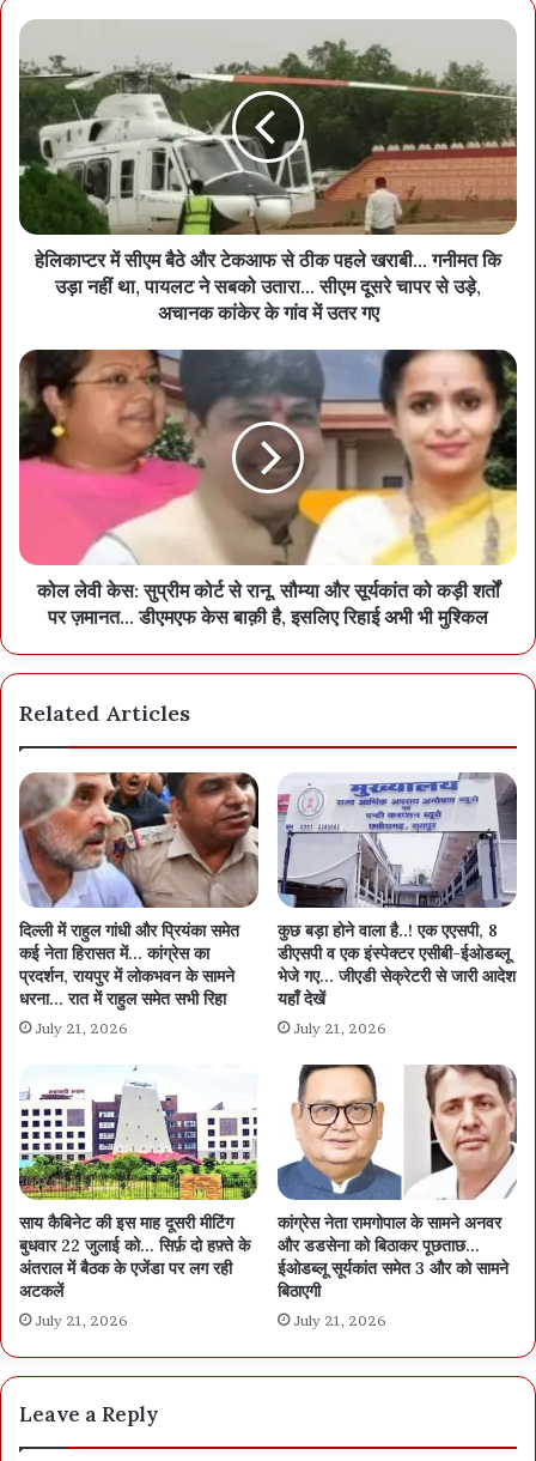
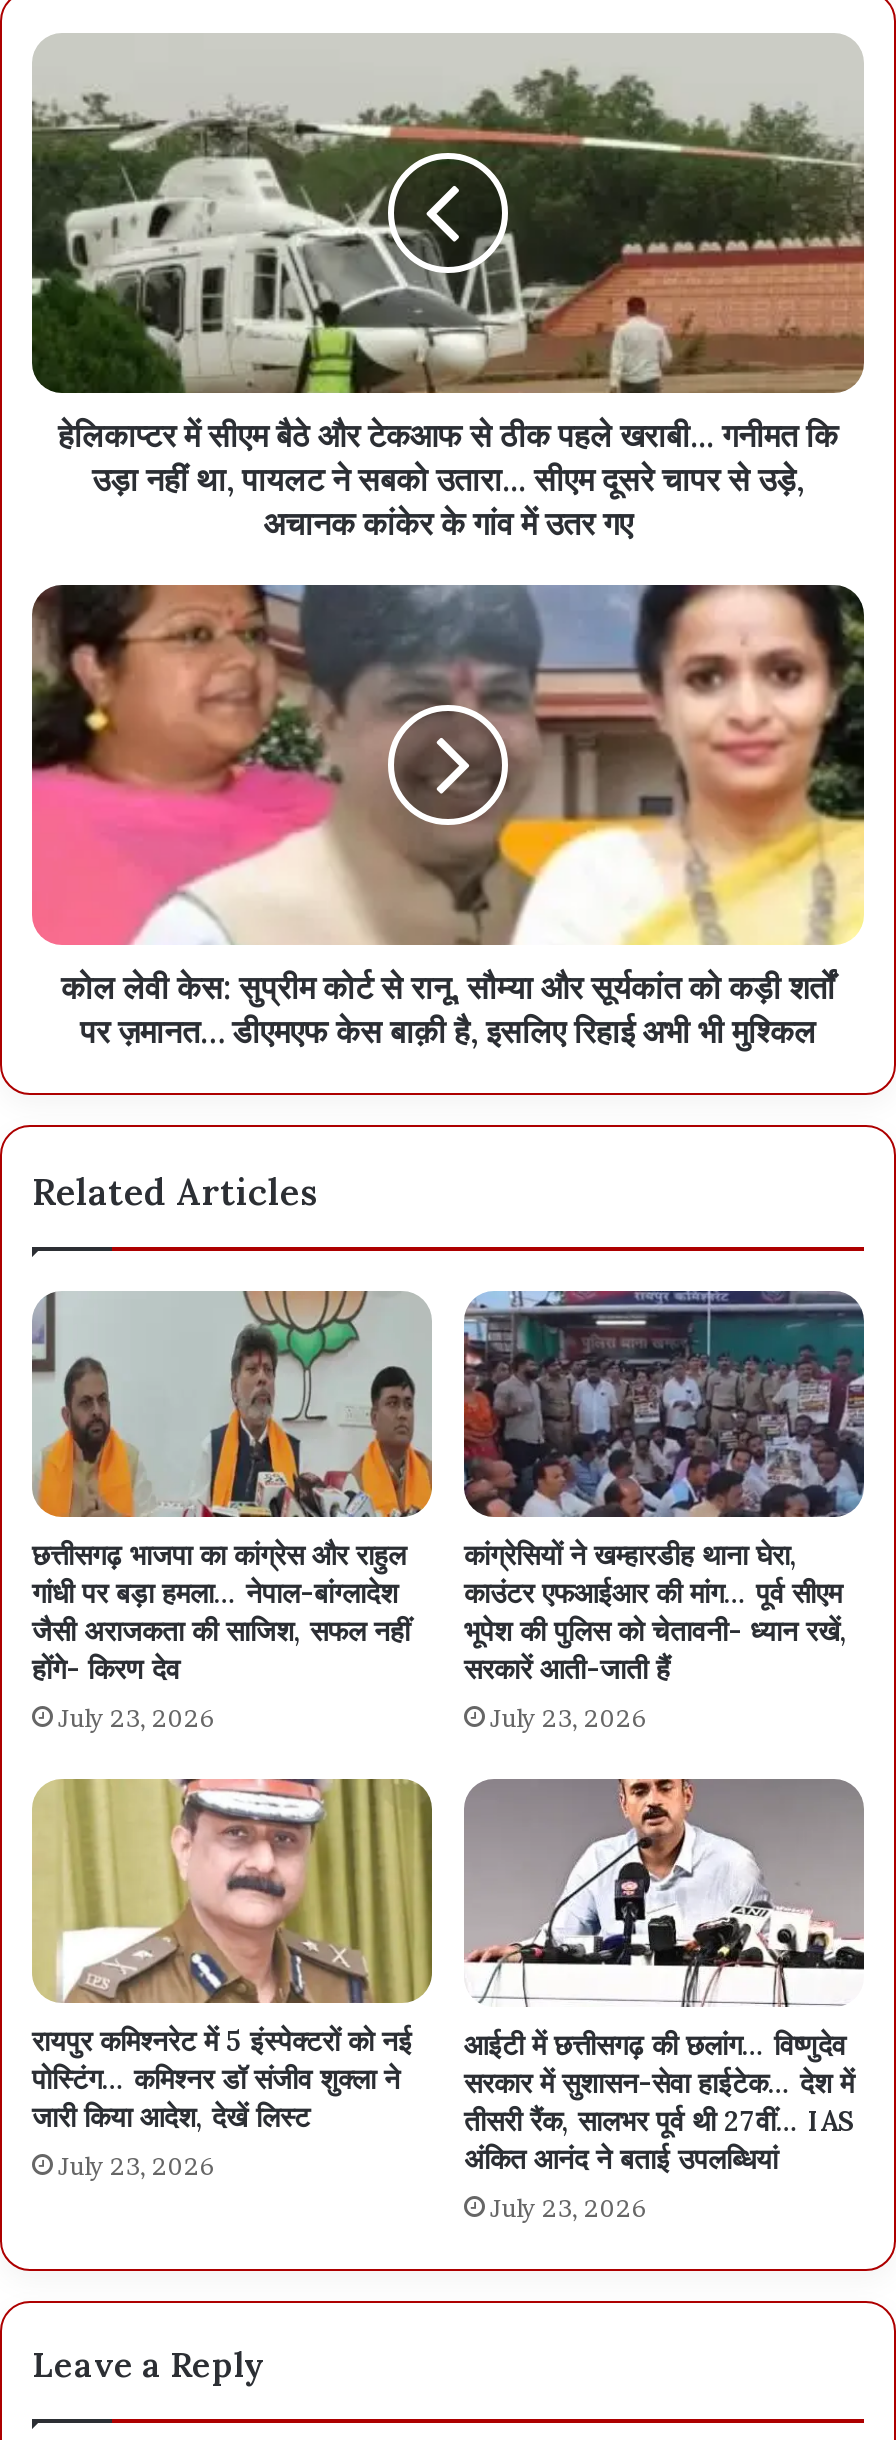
[19,771,260,1037] [image] | दिल्ली में राहुल गांधी और प्रियंका समेत | कई नेता हिरासत में… कांग्रेस का | प्रदर्शन, रायपुर में लोकभवन के सामने | धरना… रात में राहुल समेत सभी रिहा | July 21, 2026 -> [32,1290,434,1733] [image] | छत्तीसगढ़ भाजपा का कांग्रेस और राहुल | गांधी पर बड़ा हमला… नेपाल-बांग्लादेश | जैसी अराजकता की साजिश, सफल नहीं | होंगे- किरण देव | July 23, 2026
[278,772,517,1037] [image] | कुछ बड़ा होने वाला है..! एक एएसपी, 8 | डीएसपी व एक इंस्पेक्टर एसीबी-ईओडब्लू | भेजे गए… जीएडी सेक्रेटरी से जारी आदेश | यहाँ देखें | July 21, 2026 -> [462,1290,864,1733] [image] | कांग्रेसियों ने खम्हारडीह थाना घेरा, | काउंटर एफआईआर की मांग… पूर्व सीएम | भूपेश की पुलिस को चेतावनी- ध्यान रखें, | सरकारें आती-जाती हैं | July 23, 2026
[18,1066,258,1329] [image] | साय कैबिनेट की इस माह दूसरी मीटिंग | बुधवार 22 जुलाई को… सिर्फ़ दो हफ़्ते के | अंतराल में बैठक के एजेंडा पर लग रही | अटकलें | July 21, 2026 -> [30,1778,434,2182] [image] | रायपुर कमिश्नरेट में 5 इंस्पेक्टरों को नई | पोस्टिंग… कमिश्नर डॉ संजीव शुक्ला ने | जारी किया आदेश, देखें लिस्ट | July 23, 2026
[276,1065,517,1329] [image] | कांग्रेस नेता रामगोपाल के सामने अनवर | और डडसेना को बिठाकर पूछताछ… | ईओडब्लू सूर्यकांत समेत 3 और को सामने | बिठाएगी | July 21, 2026 -> [462,1778,866,2223] [image] | आईटी में छत्तीसगढ़ की छलांग… विष्णुदेव | सरकार में सुशासन-सेवा हाईटेक… देश में | तीसरी रैंक, सालभर पूर्व थी 27वीं… IAS | अंकित आनंद ने बताई उपलब्धियां | July 23, 2026

